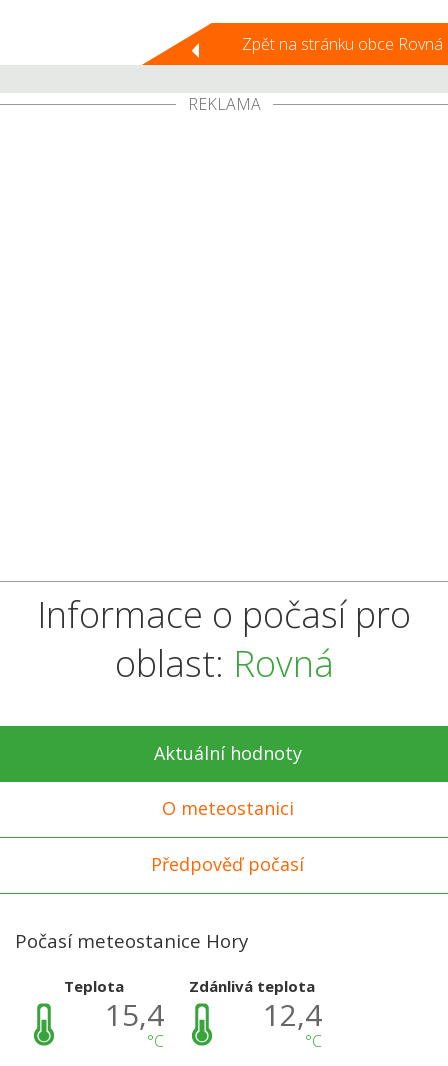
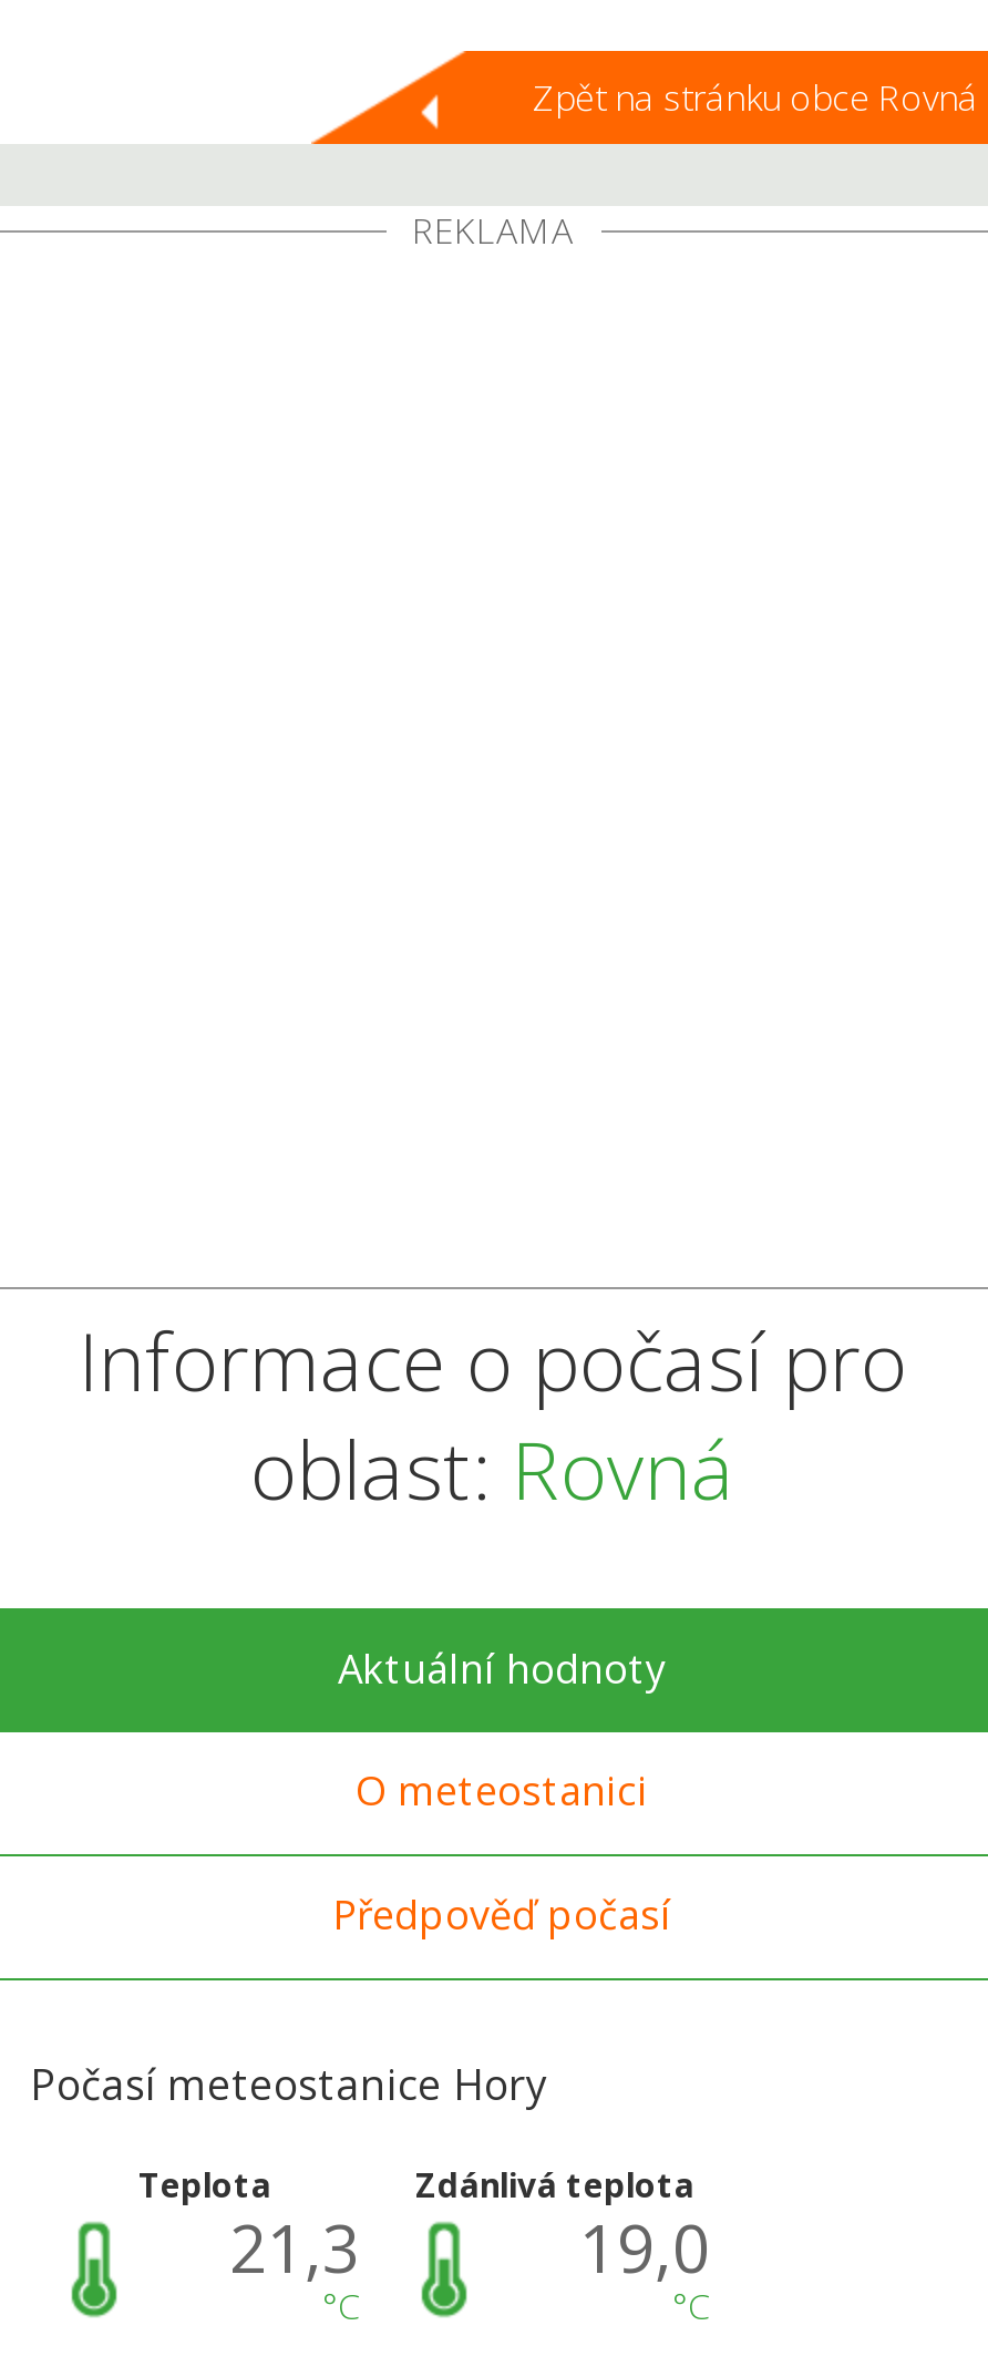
[105,994,164,1035] 15,4 -> [229,2203,360,2293] 21,3
[263,994,322,1035] 12,4 -> [579,2203,710,2293] 19,0

